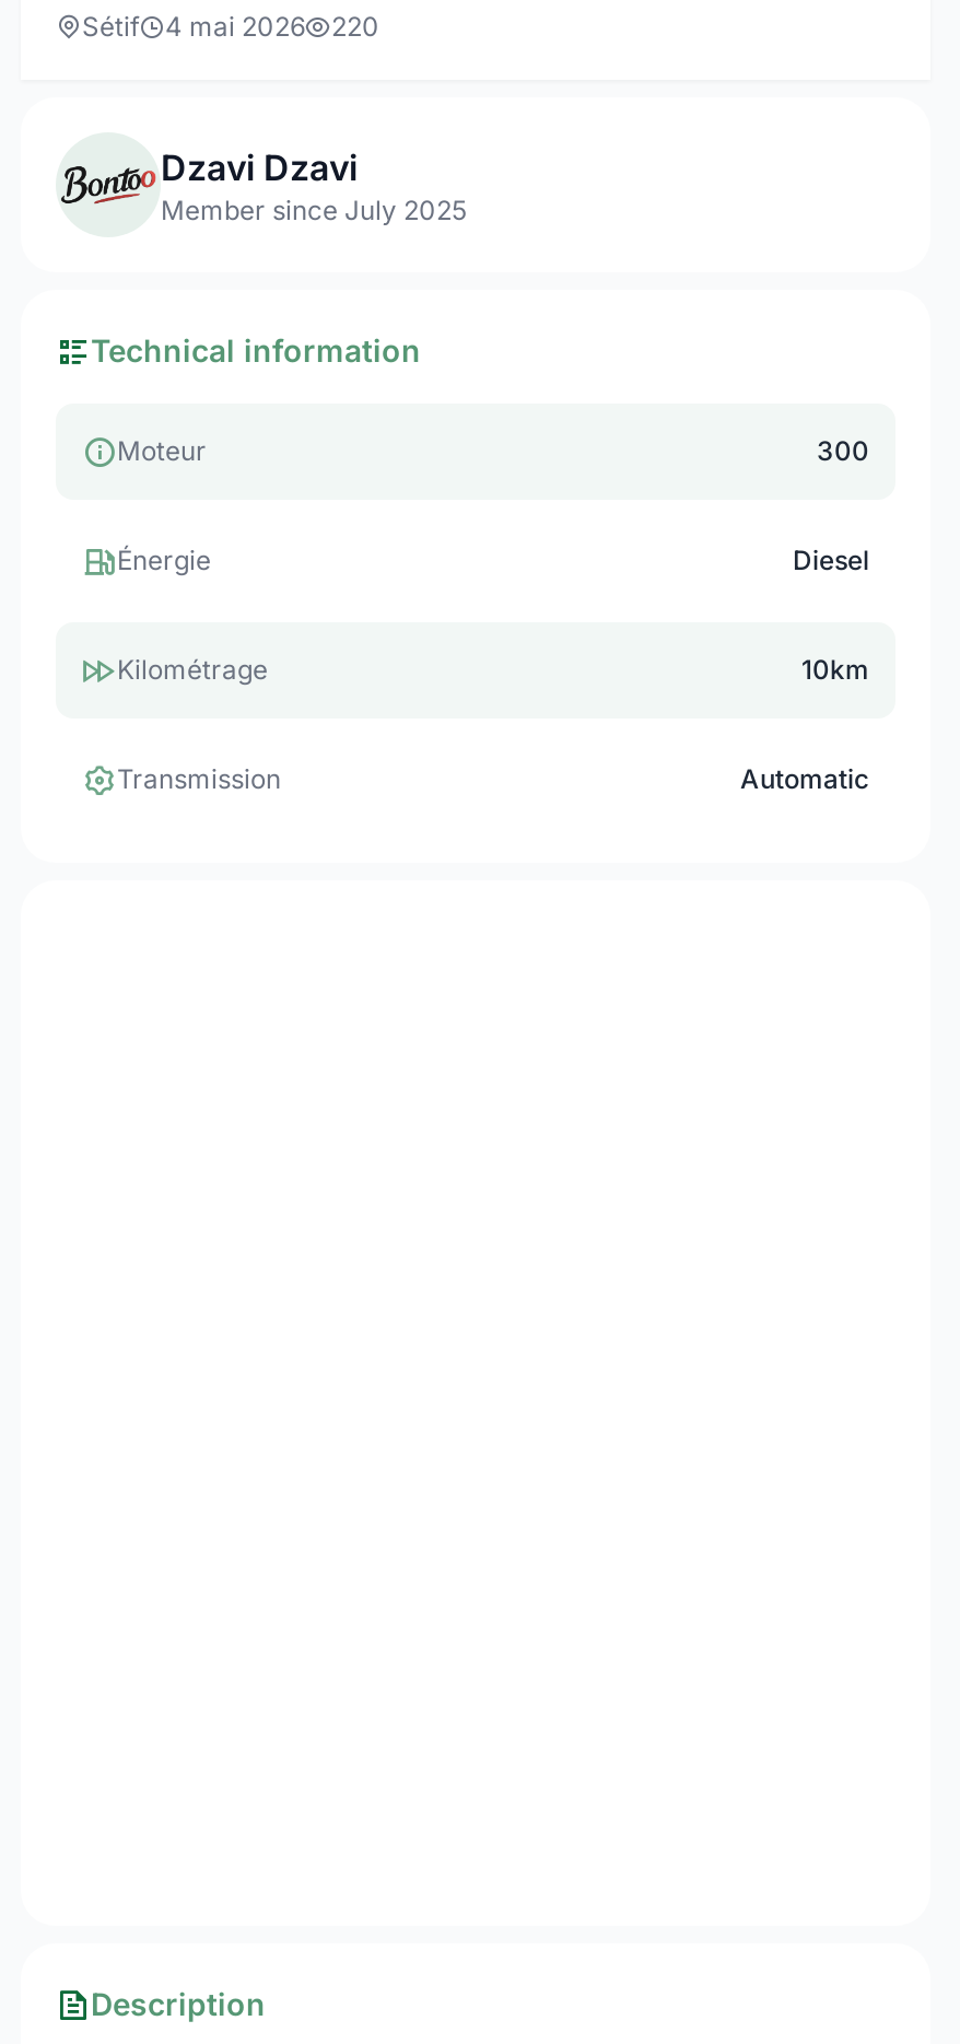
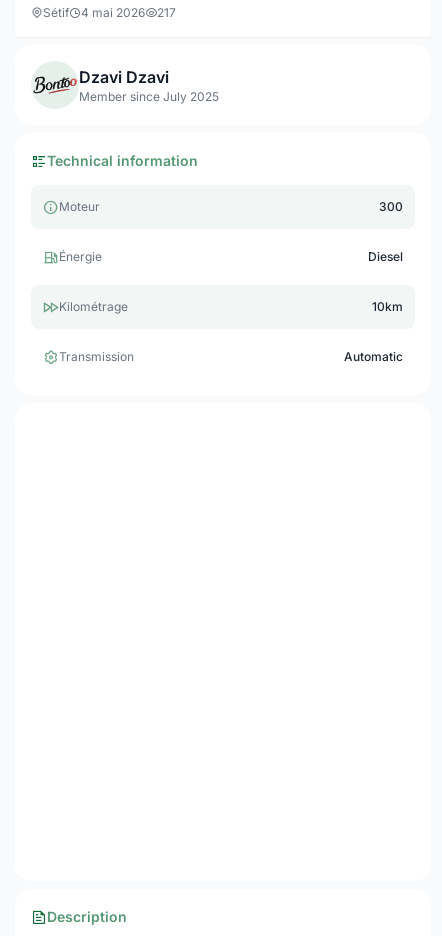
[82,10,379,43] Sétif 4 mai 2026 220 -> [43,5,176,20] Sétif 4 mai 2026 217

